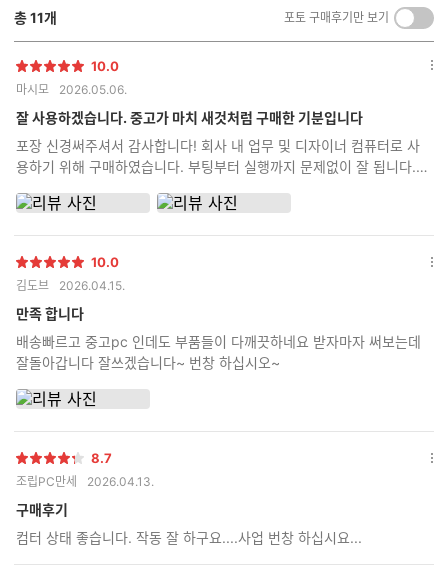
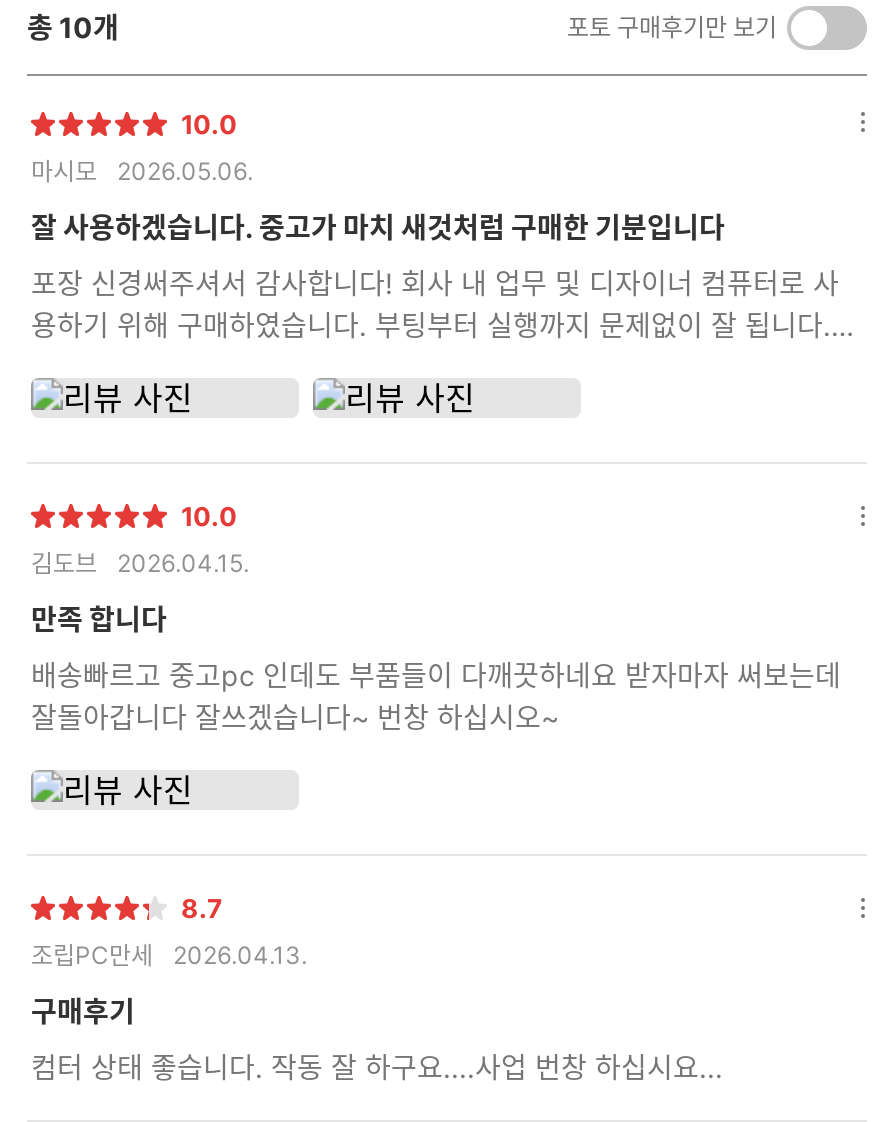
[14,9,57,26] 총 11개 -> [27,10,119,44] 총 10개

